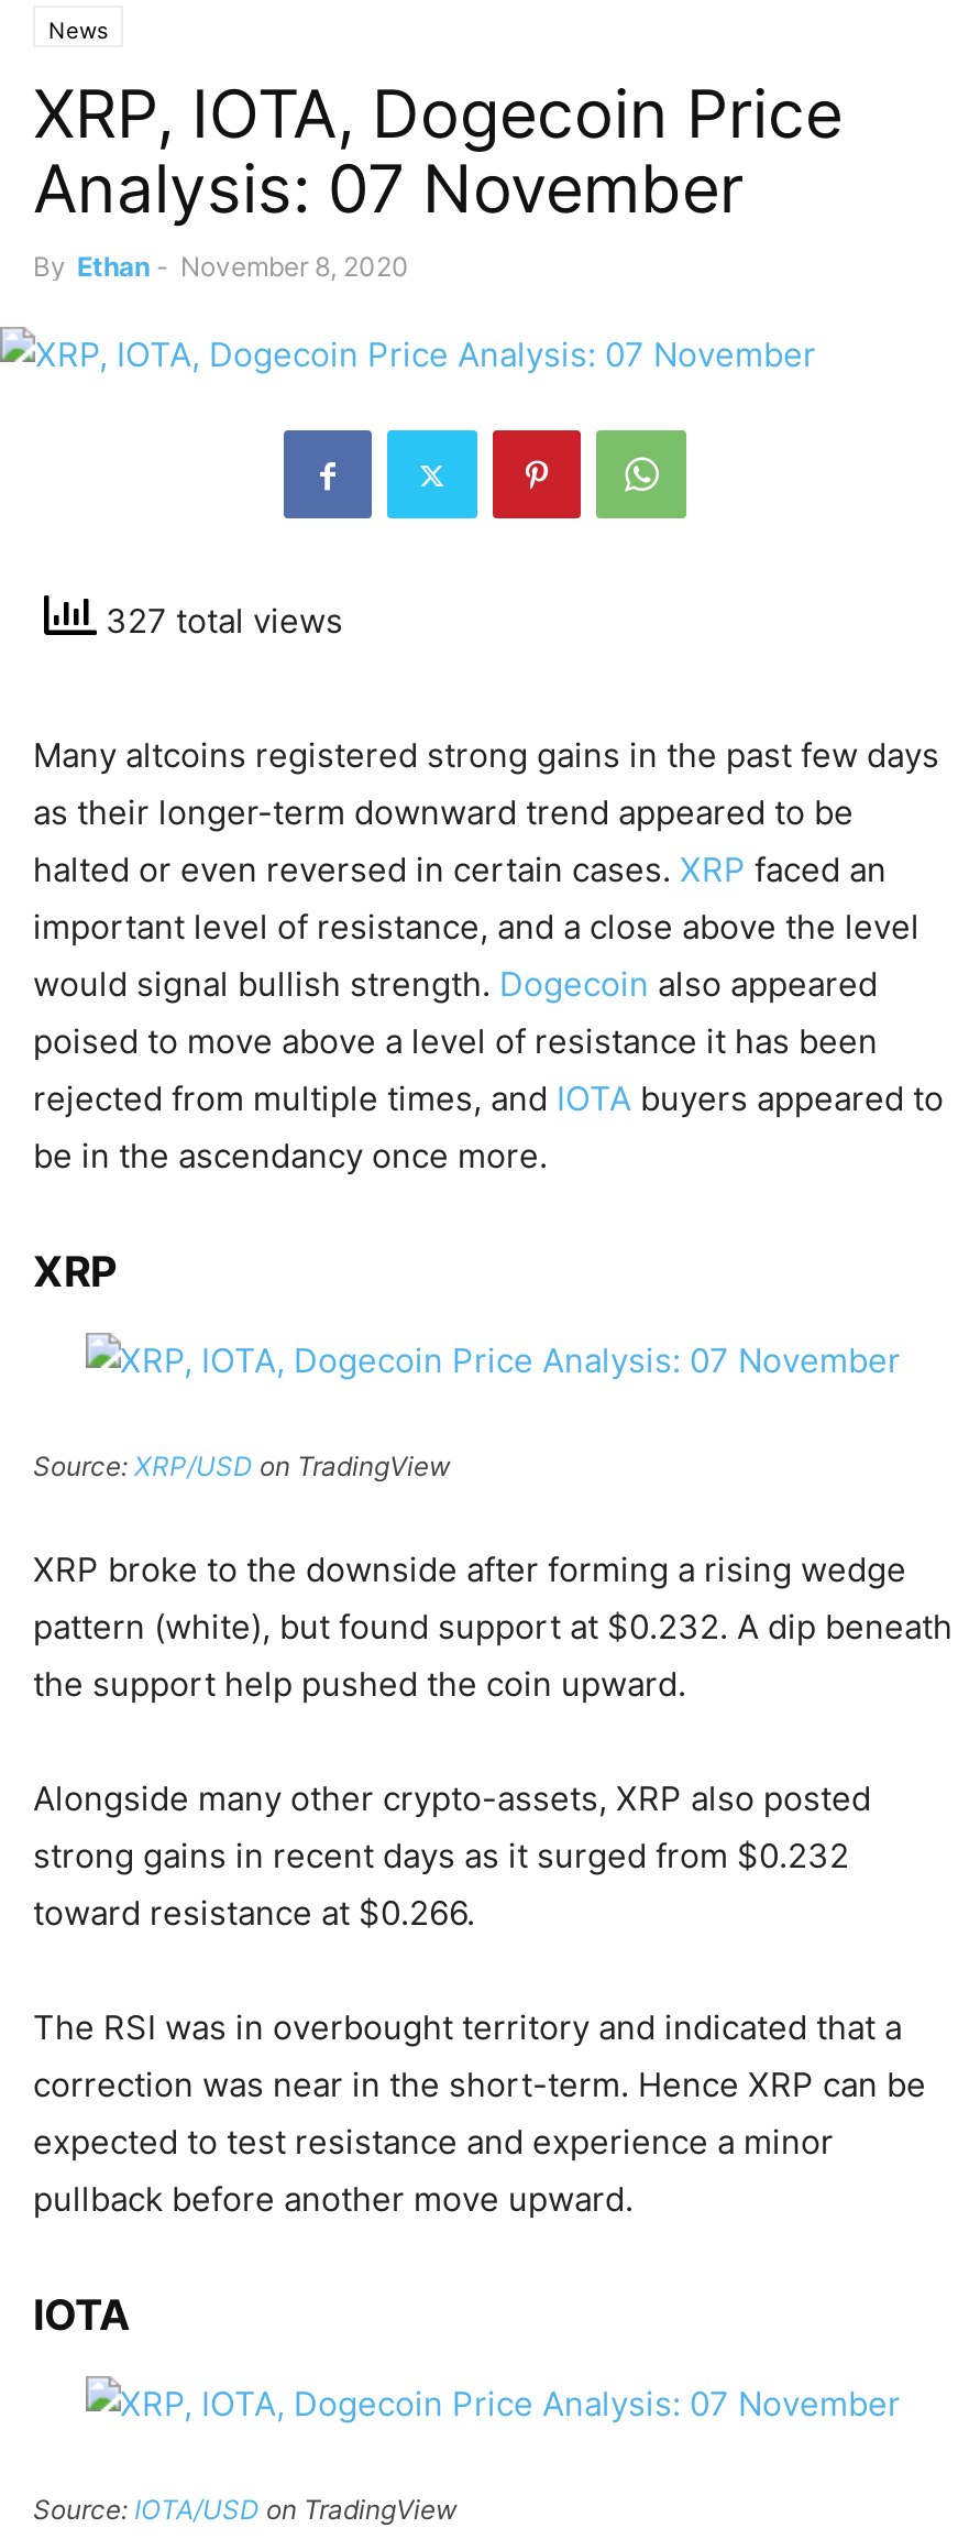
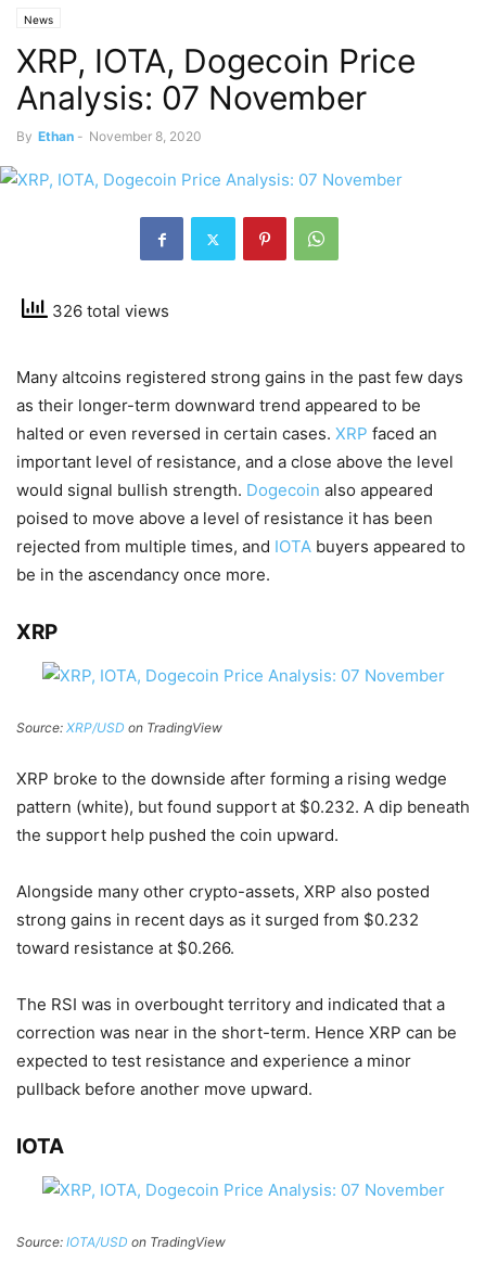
[97,600,343,642] 327 total views -> [48,301,169,321] 326 total views

